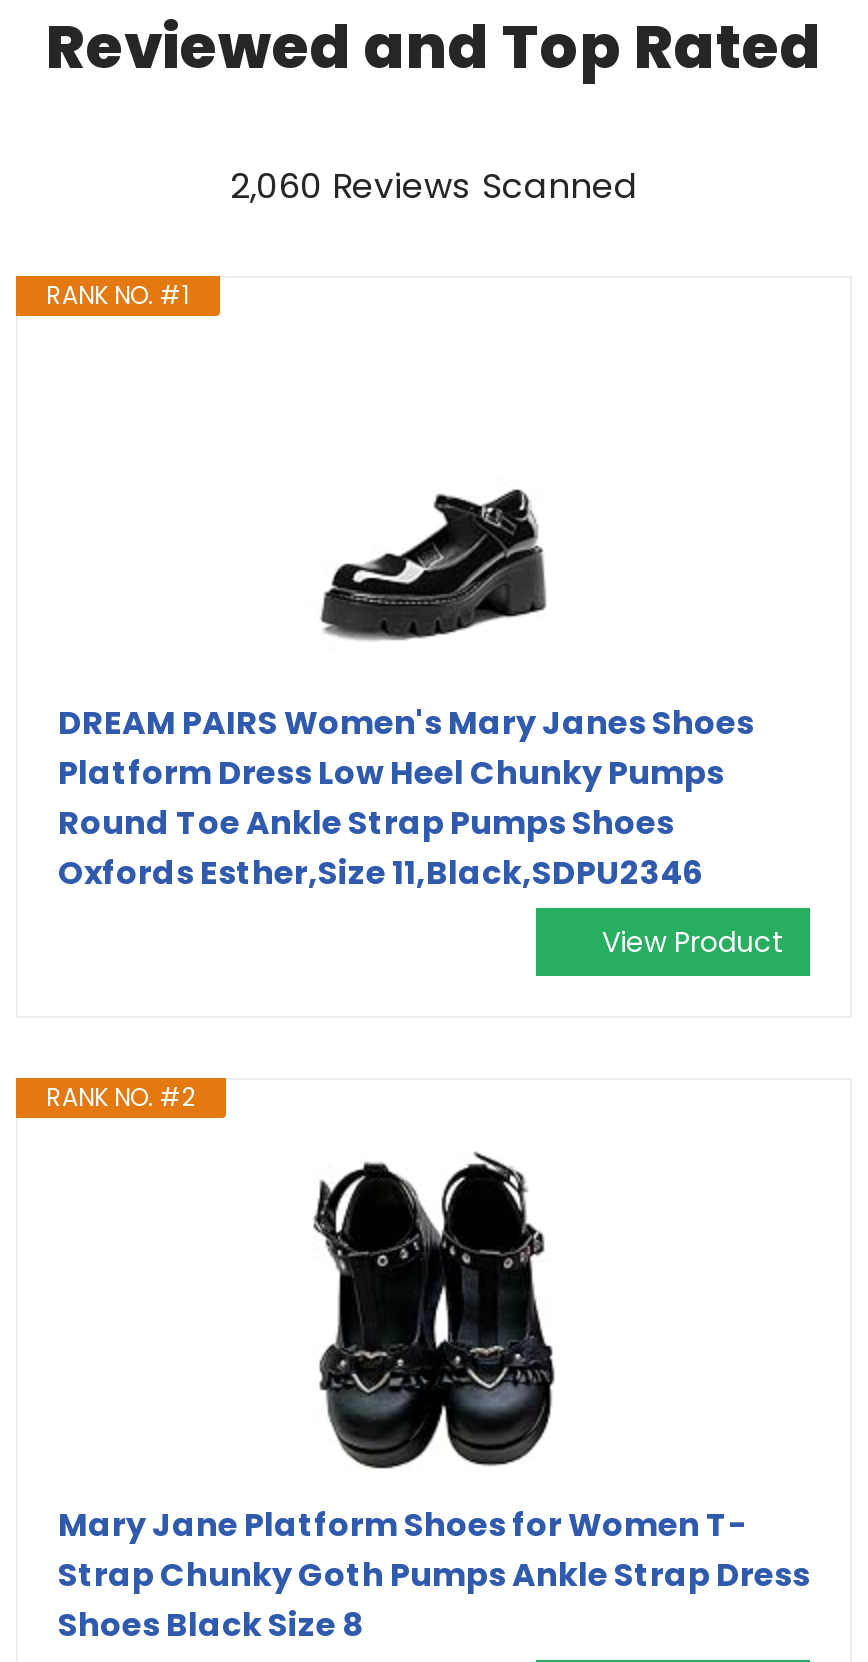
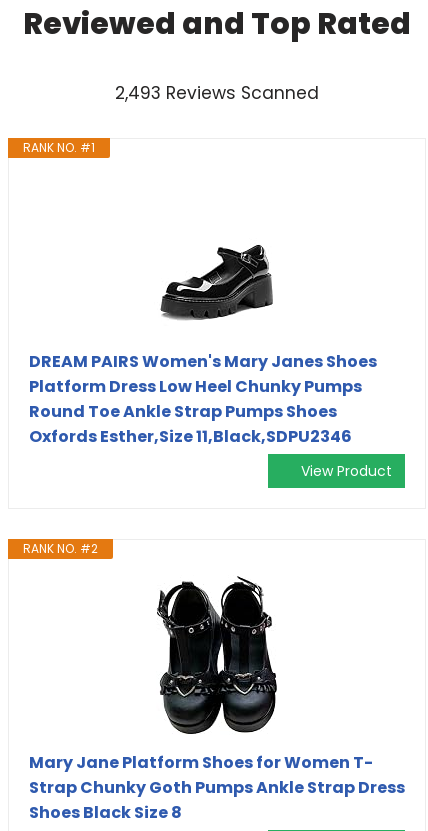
[230,162,638,210] 2,060 Reviews Scanned -> [115,81,319,105] 2,493 Reviews Scanned

